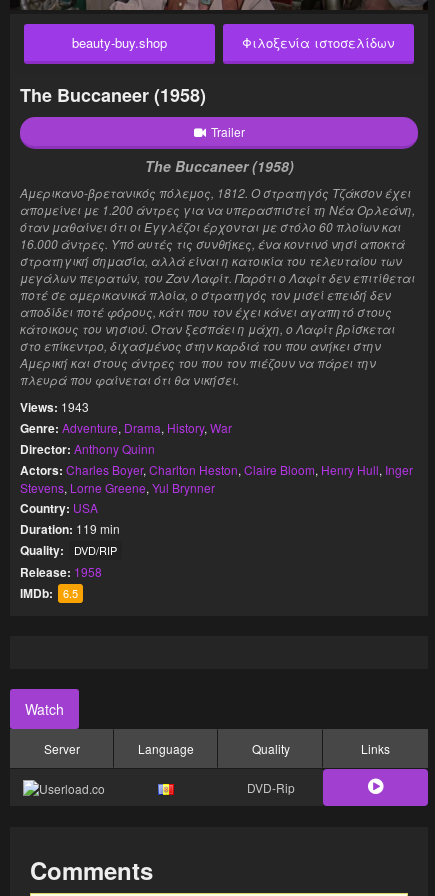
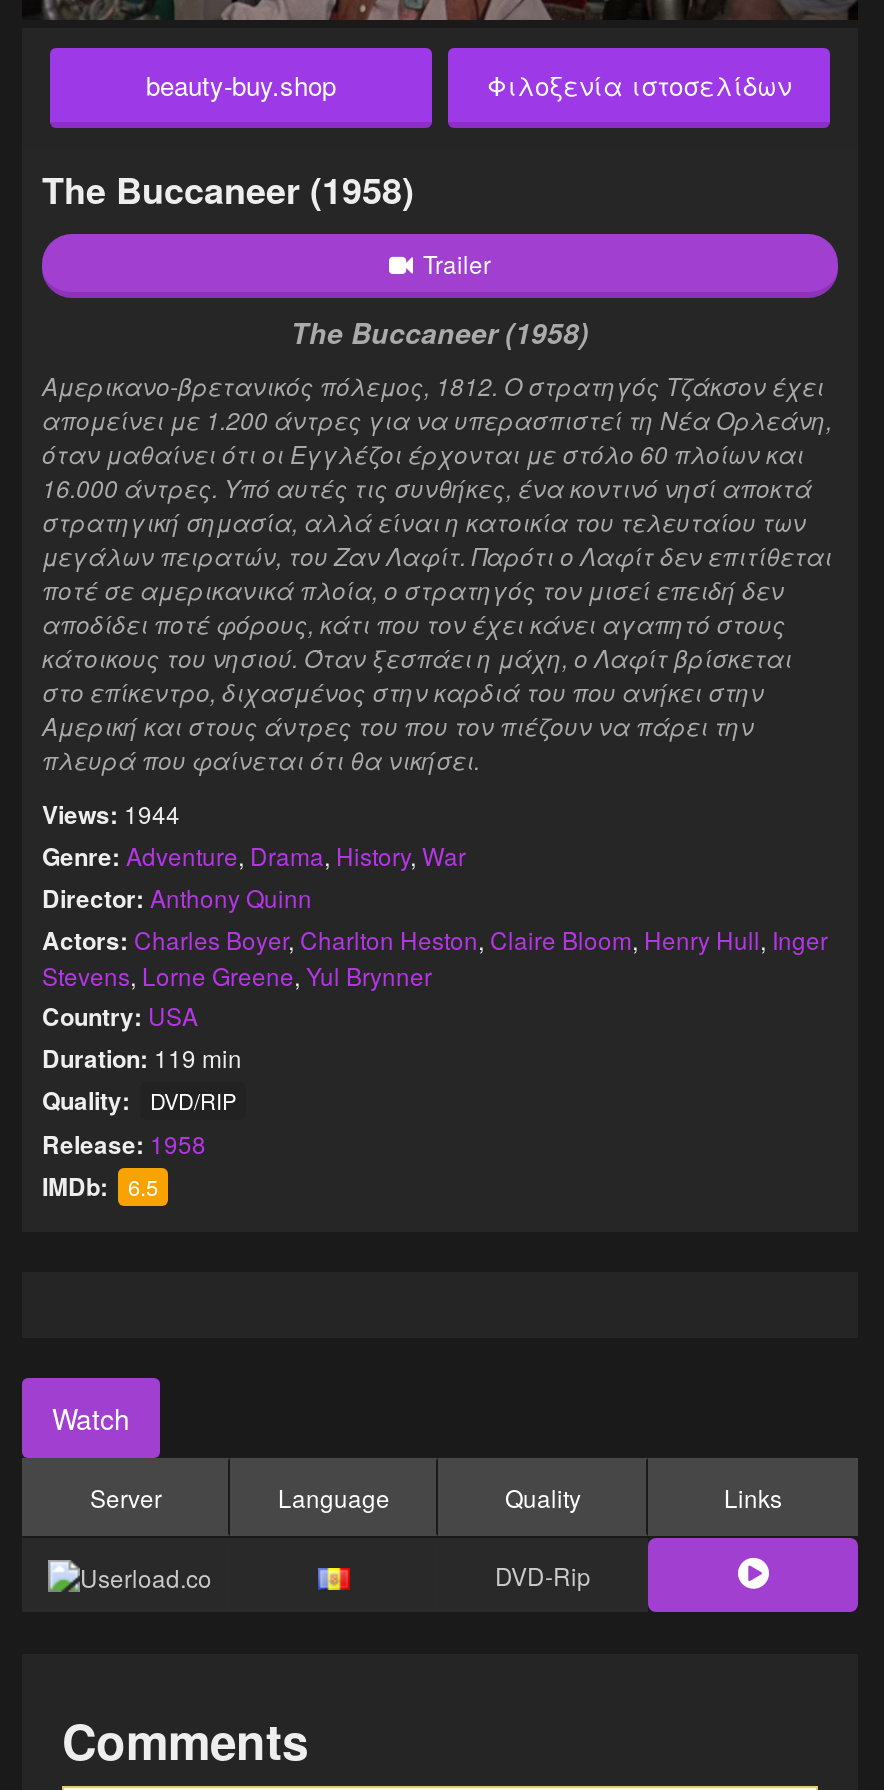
[20,398,89,416] Views: 1943 -> [42,796,180,832] Views: 1944

